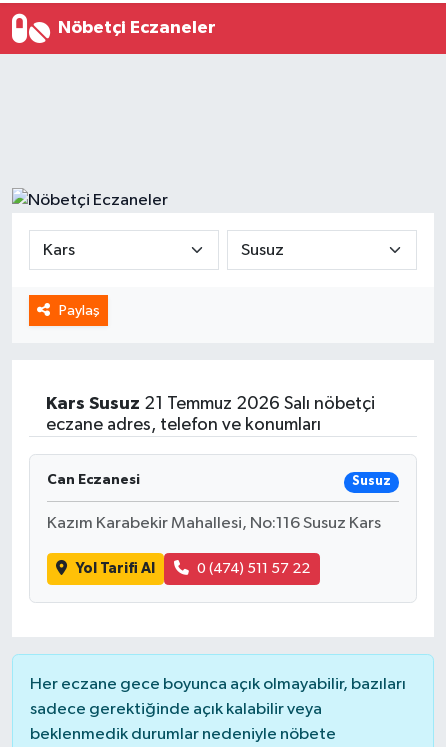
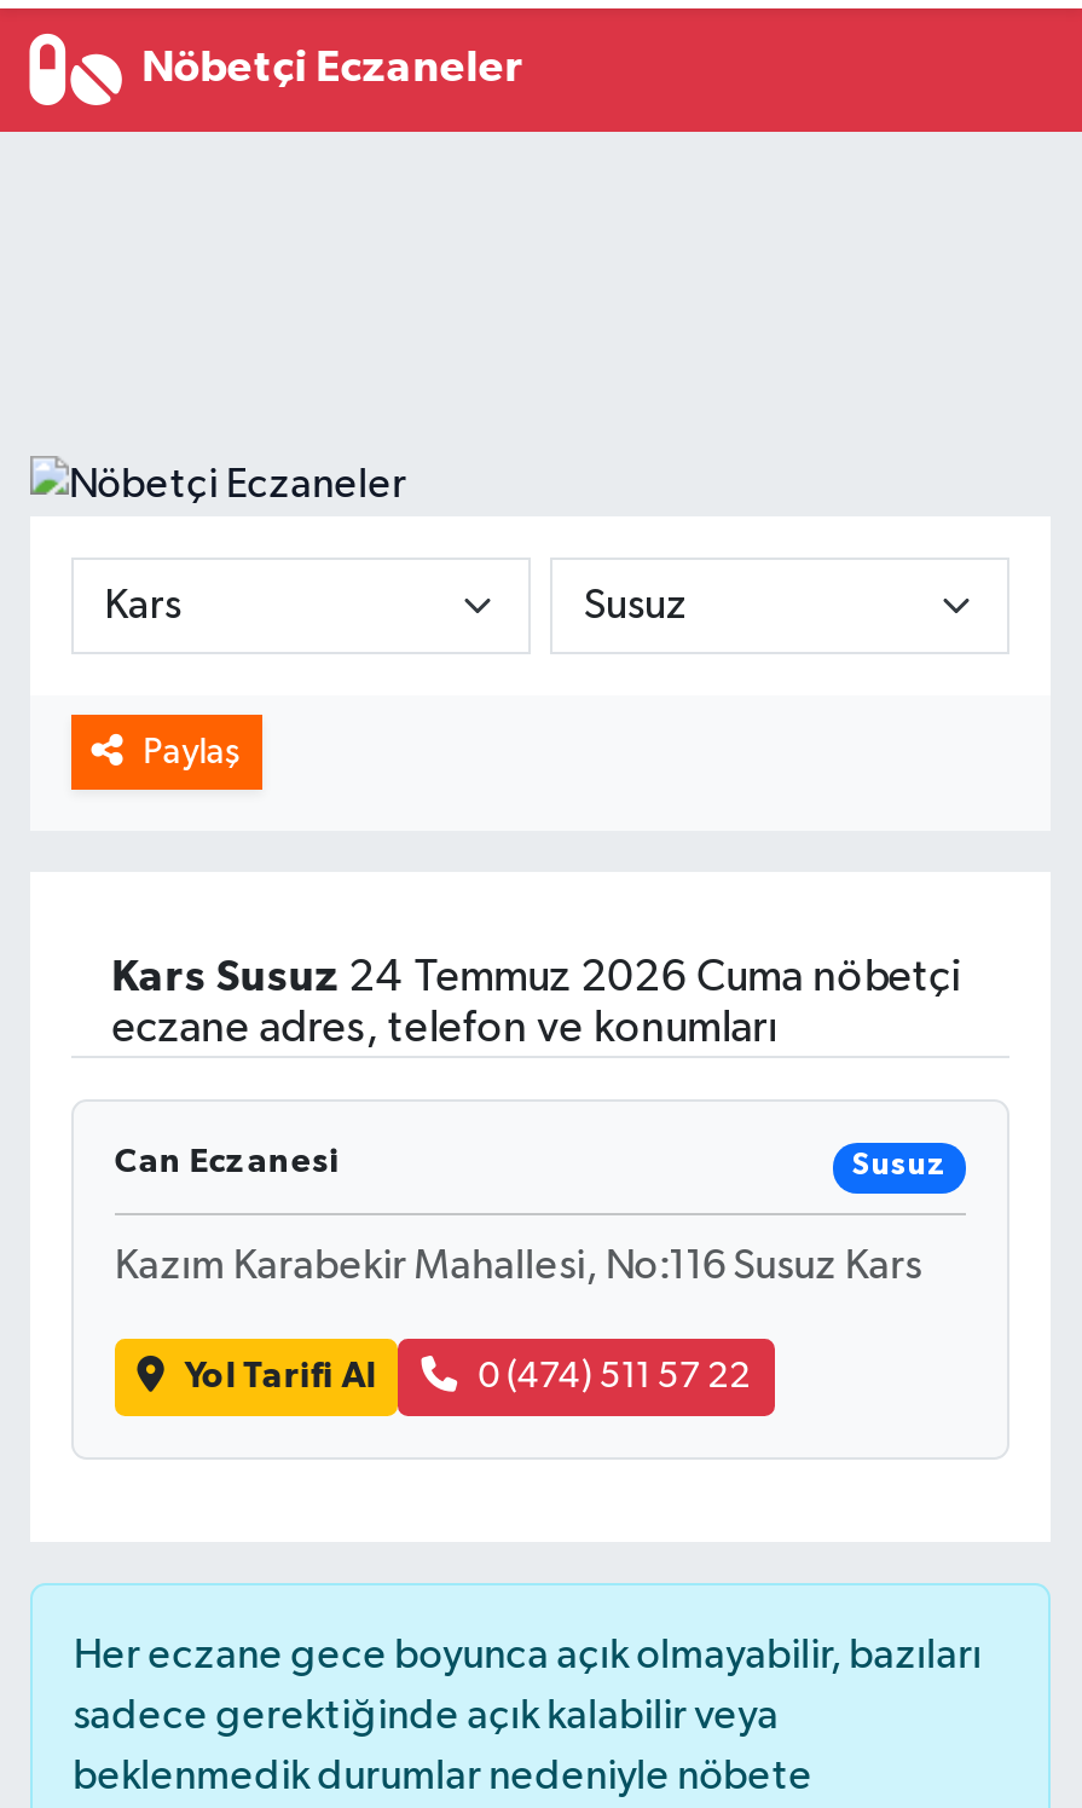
[46,395,375,413] Kars Susuz 21 Temmuz 2026 Salı nöbetçi -> [112,956,961,1000] Kars Susuz 24 Temmuz 2026 Cuma nöbetçi

